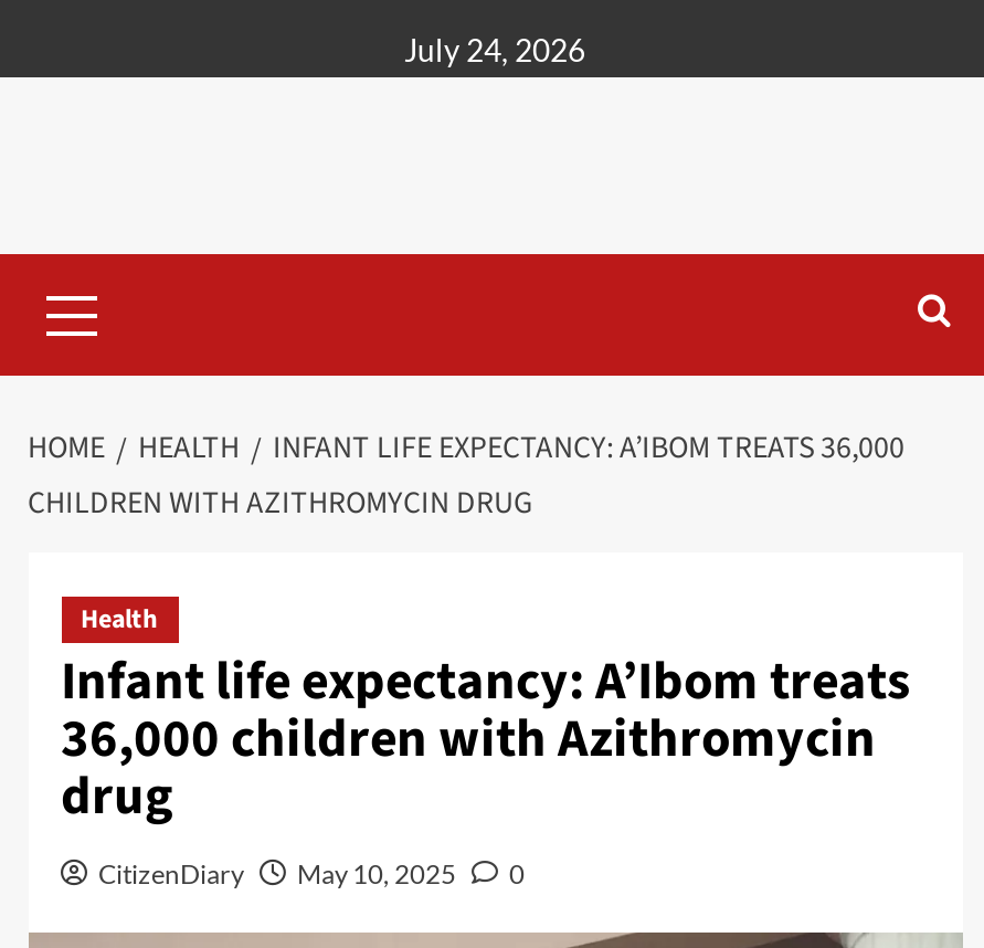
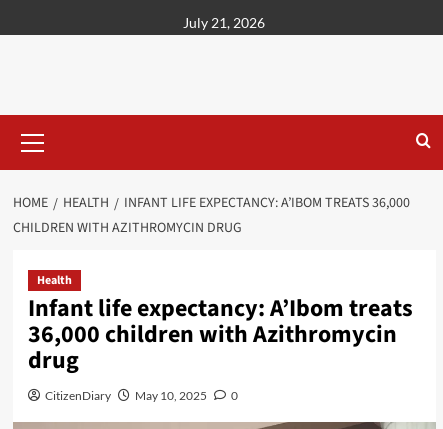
[404,31,585,69] July 24, 2026 -> [183,14,265,31] July 21, 2026

